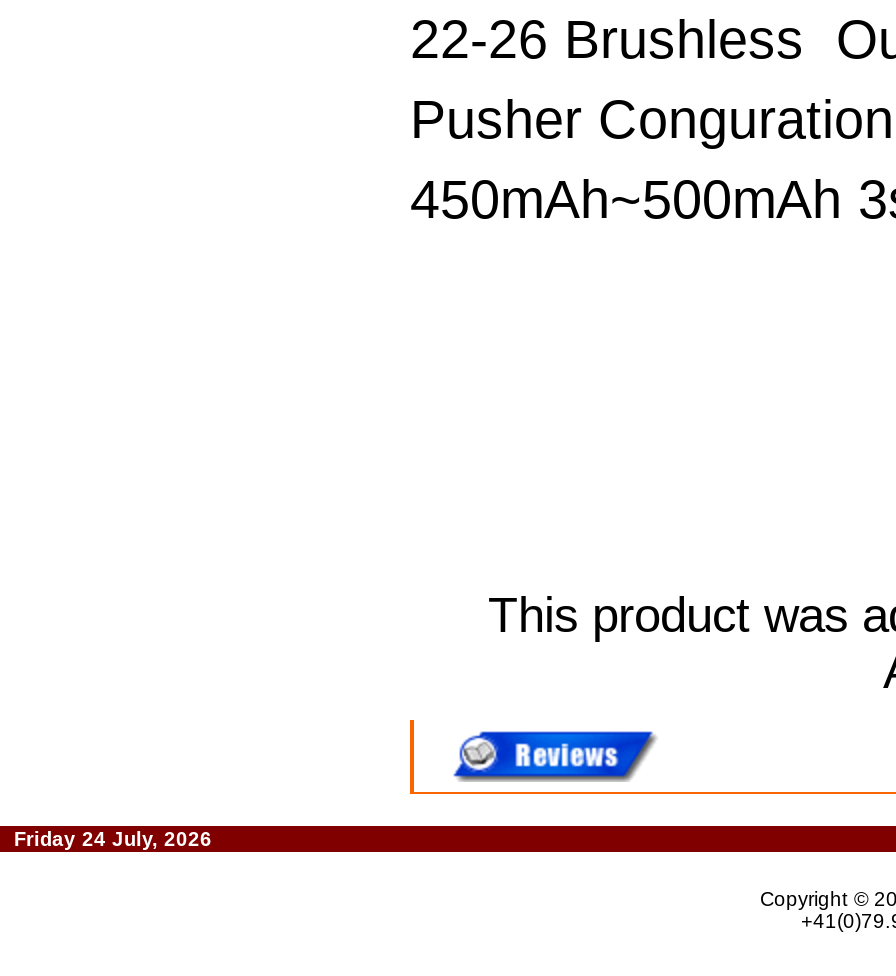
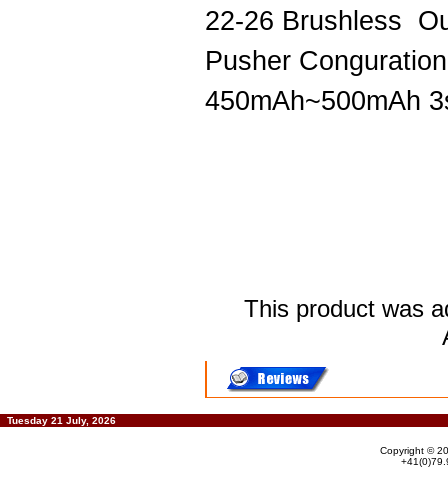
[2,828,224,850] Friday 24 July, 2026 -> [1,415,122,426] Tuesday 21 July, 2026

